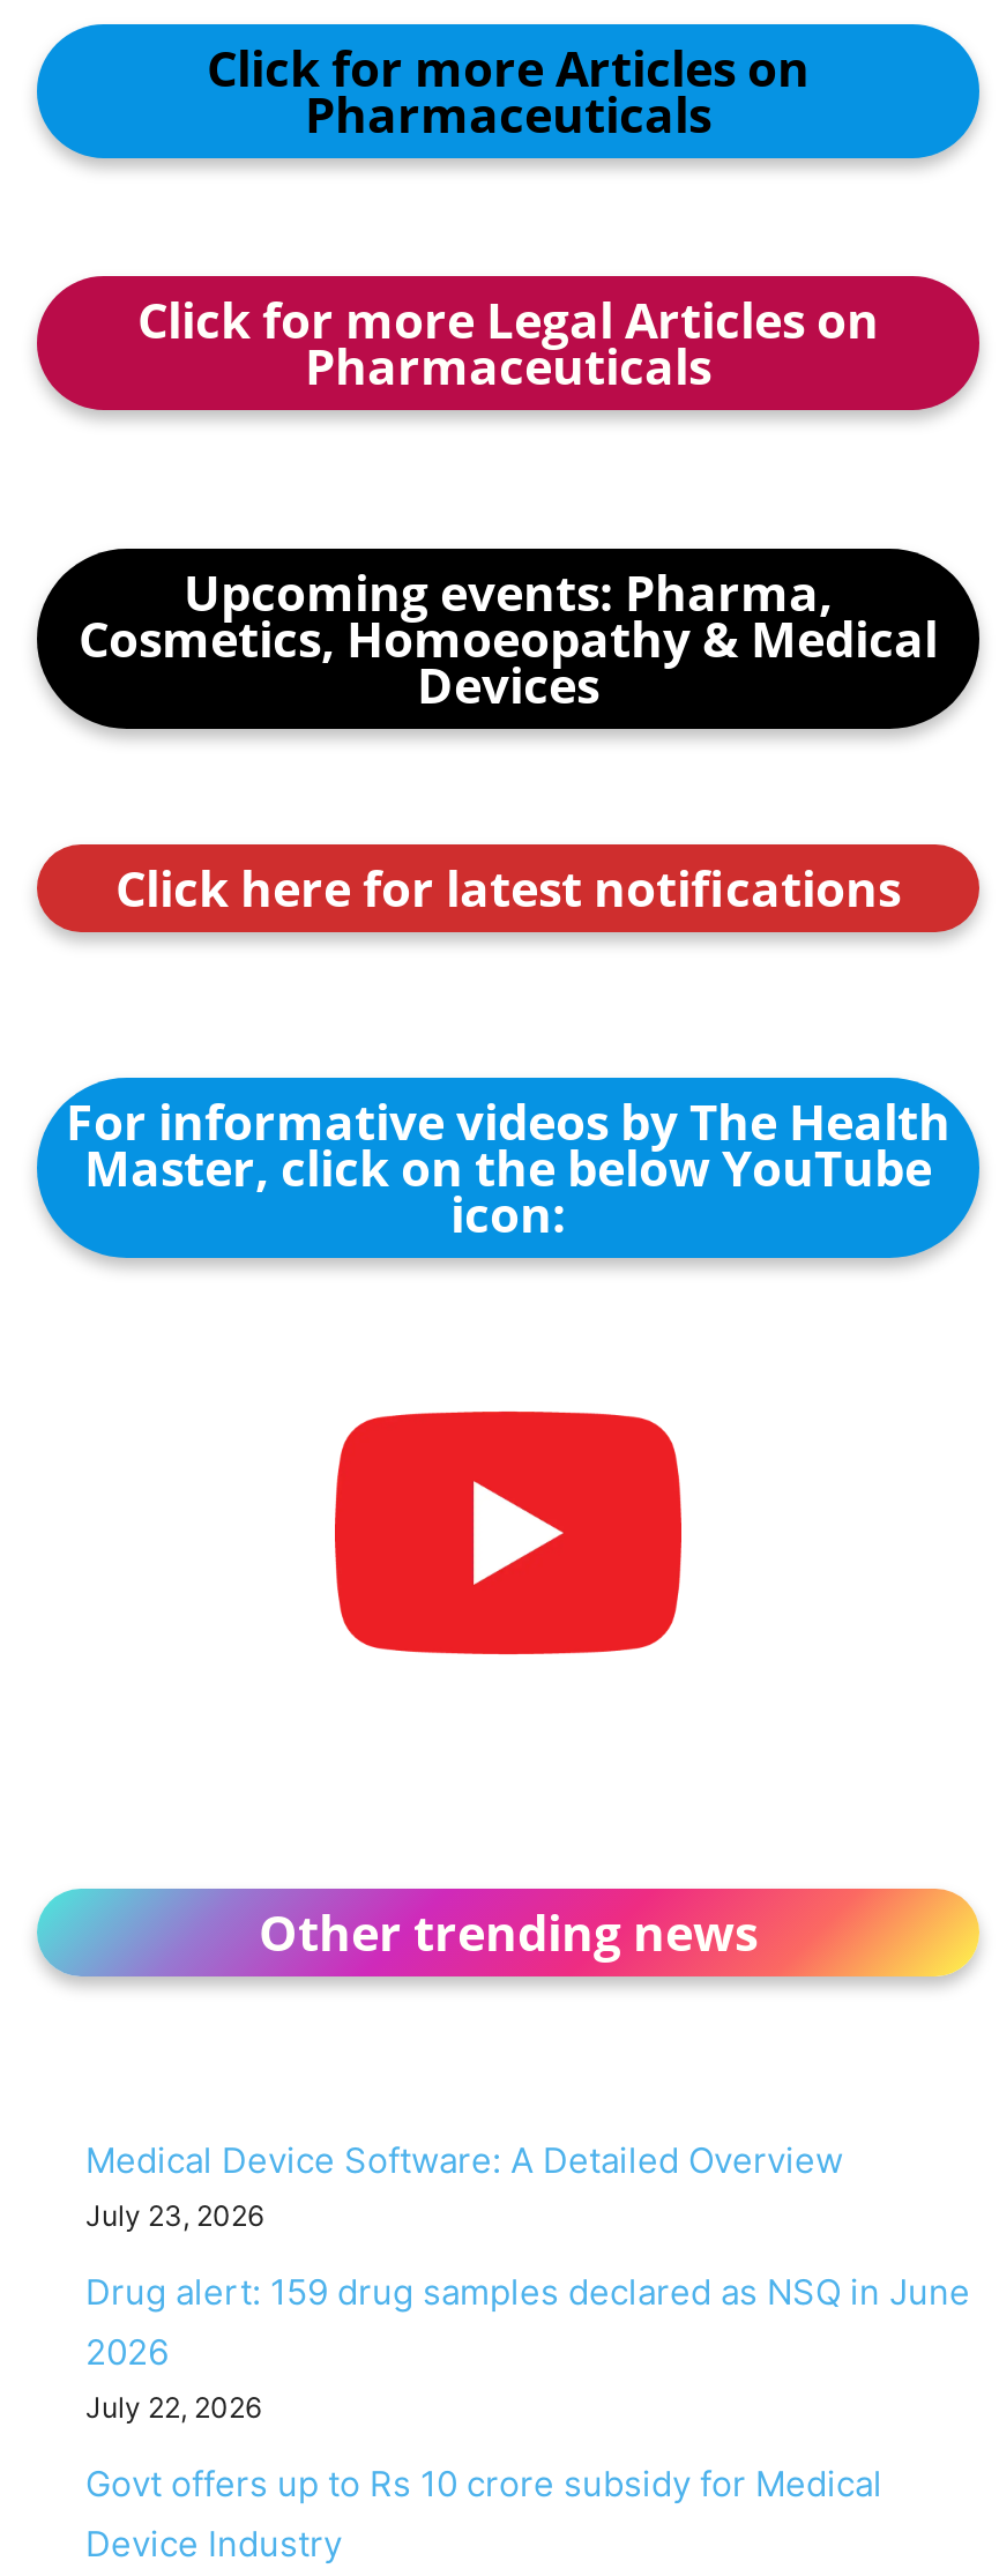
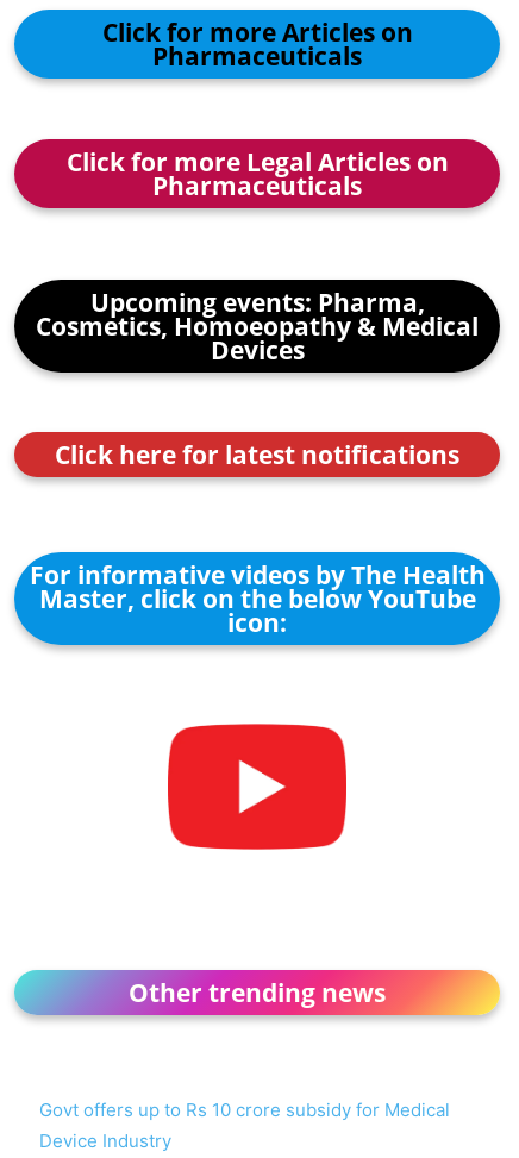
[85,2138,970,2424] Medical Device Software: A Detailed Overview | July 23, 2026 | Drug alert: 159 drug samples declared as NSQ in June | 2026 | July 22, 2026 -> none

